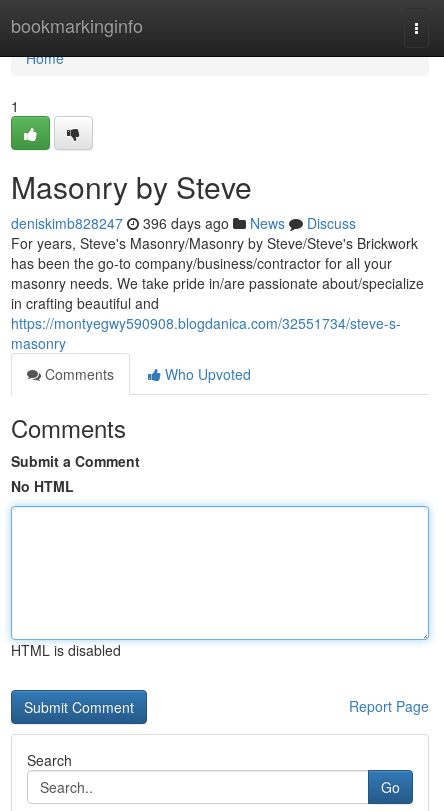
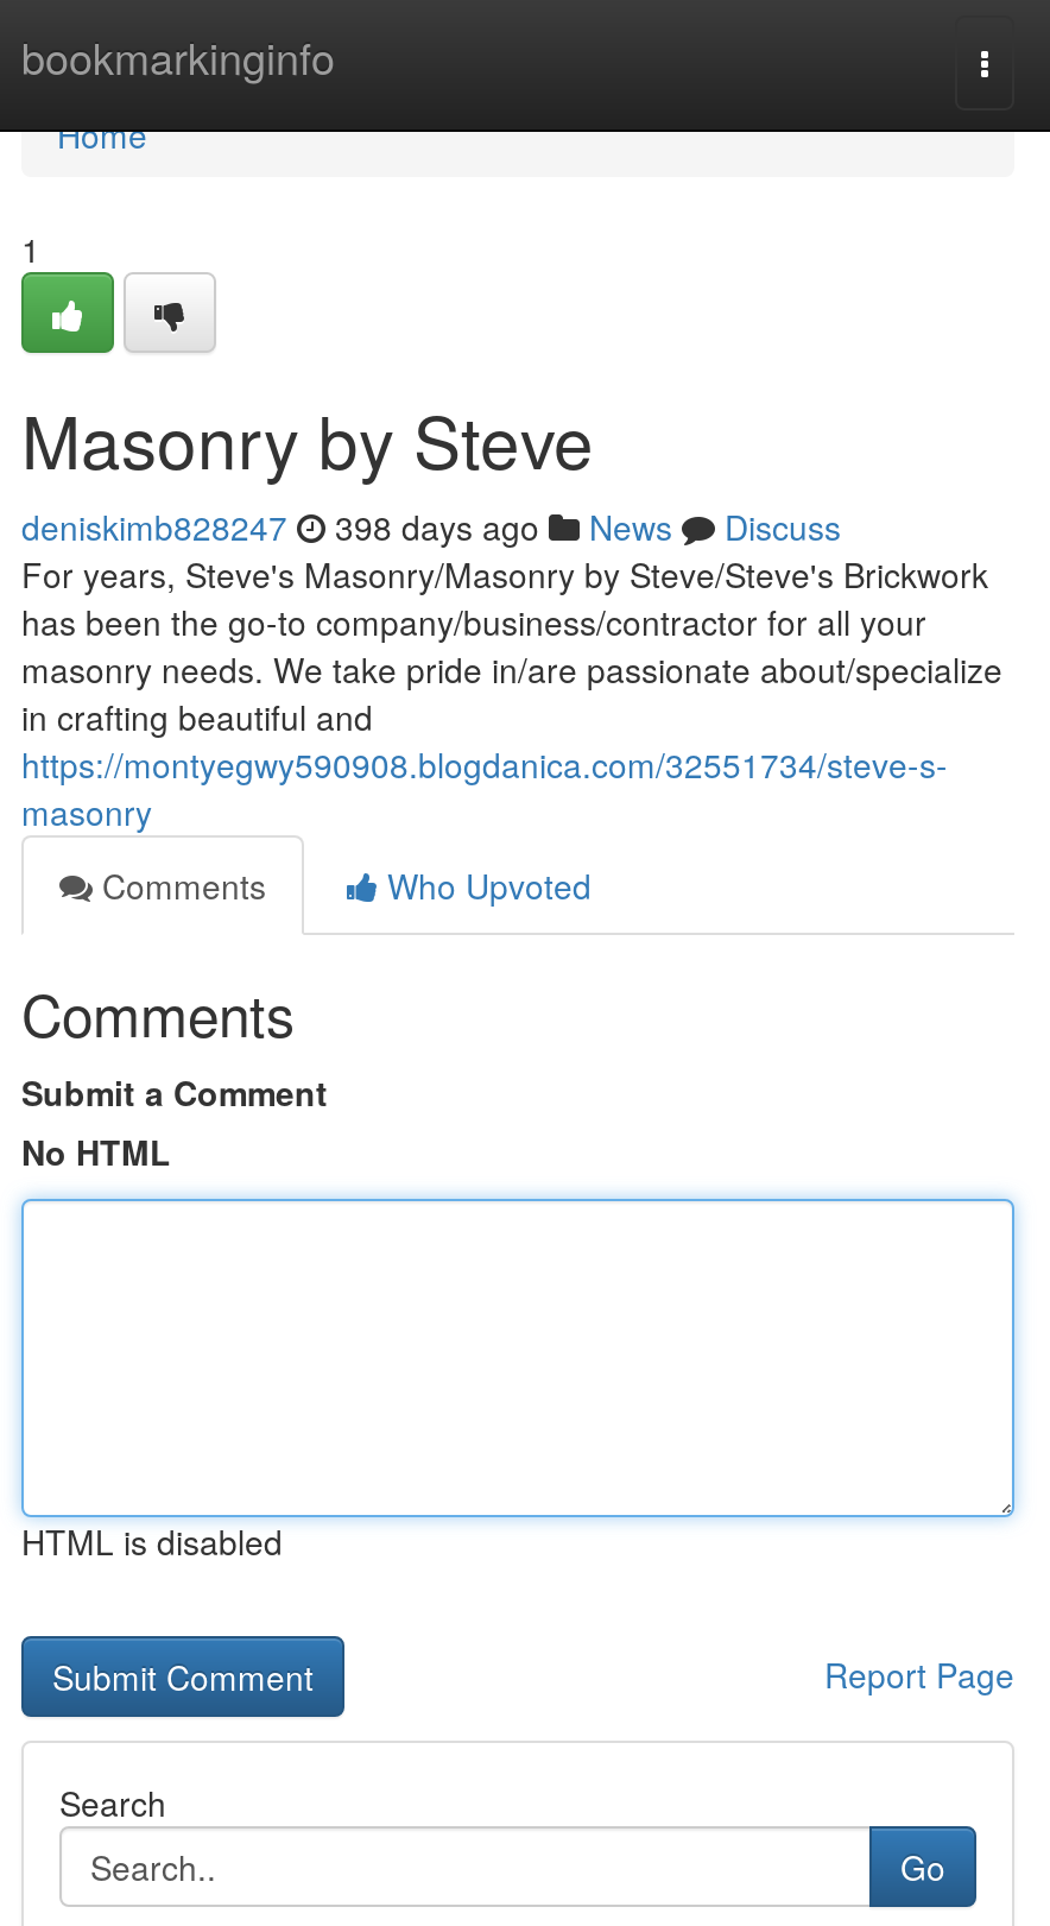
[11,213,356,233] deniskimb828247 396 days ago News Discuss -> [21,503,841,550] deniskimb828247 398 days ago News Discuss

